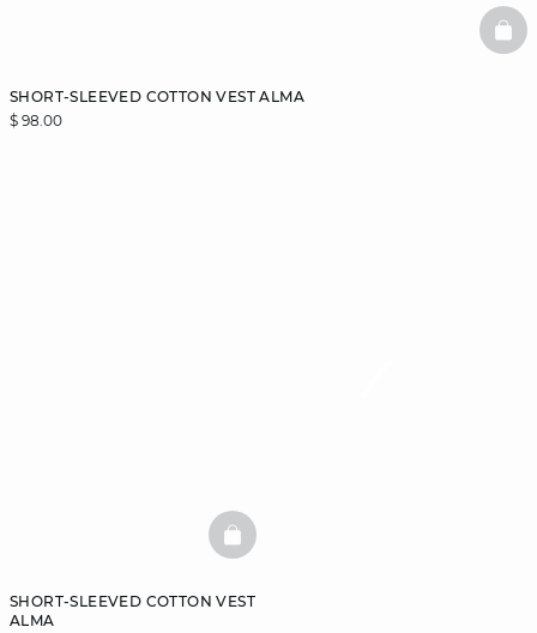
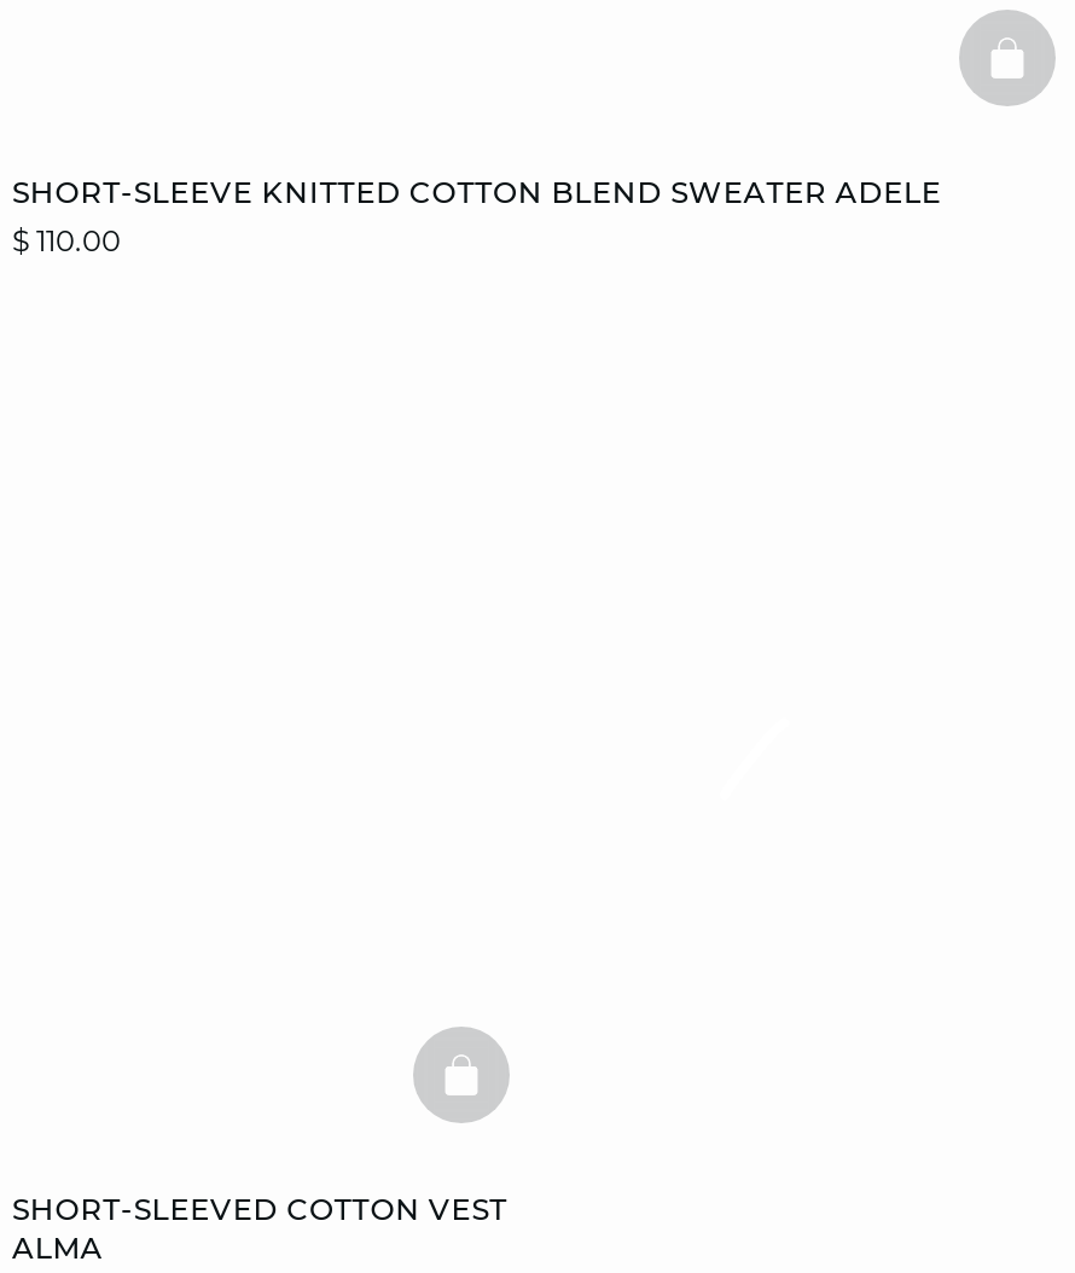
[10,88,304,129] SHORT-SLEEVED COTTON VEST ALMA | $ 98.00 -> [12,174,942,258] SHORT-SLEEVE KNITTED COTTON BLEND SWEATER ADELE | $ 110.00

